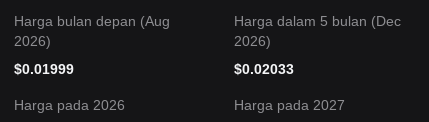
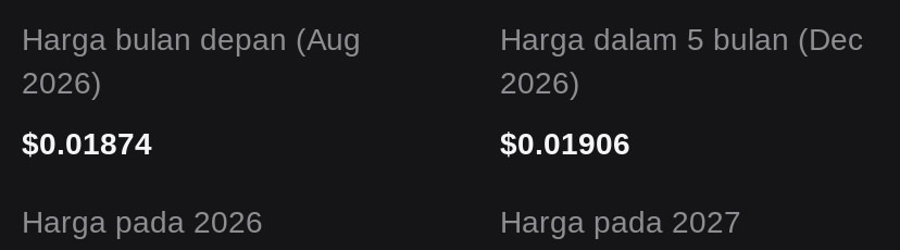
[14,61,74,77] $0.01999 -> [22,126,152,161] $0.01874
[234,61,294,77] $0.02033 -> [500,126,630,161] $0.01906

